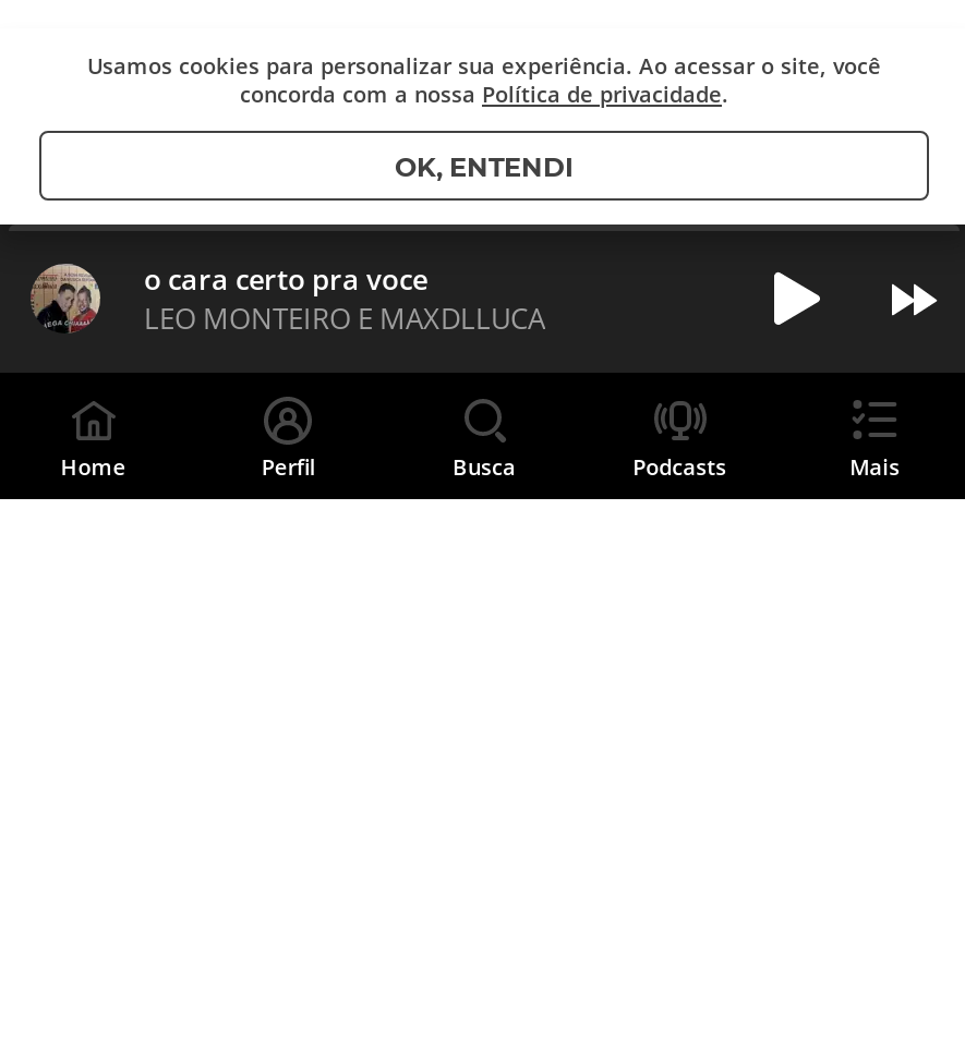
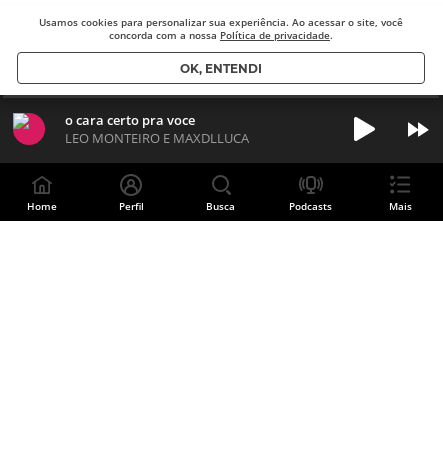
[31,262,102,333] [image] -> [12,112,46,146] [image]

